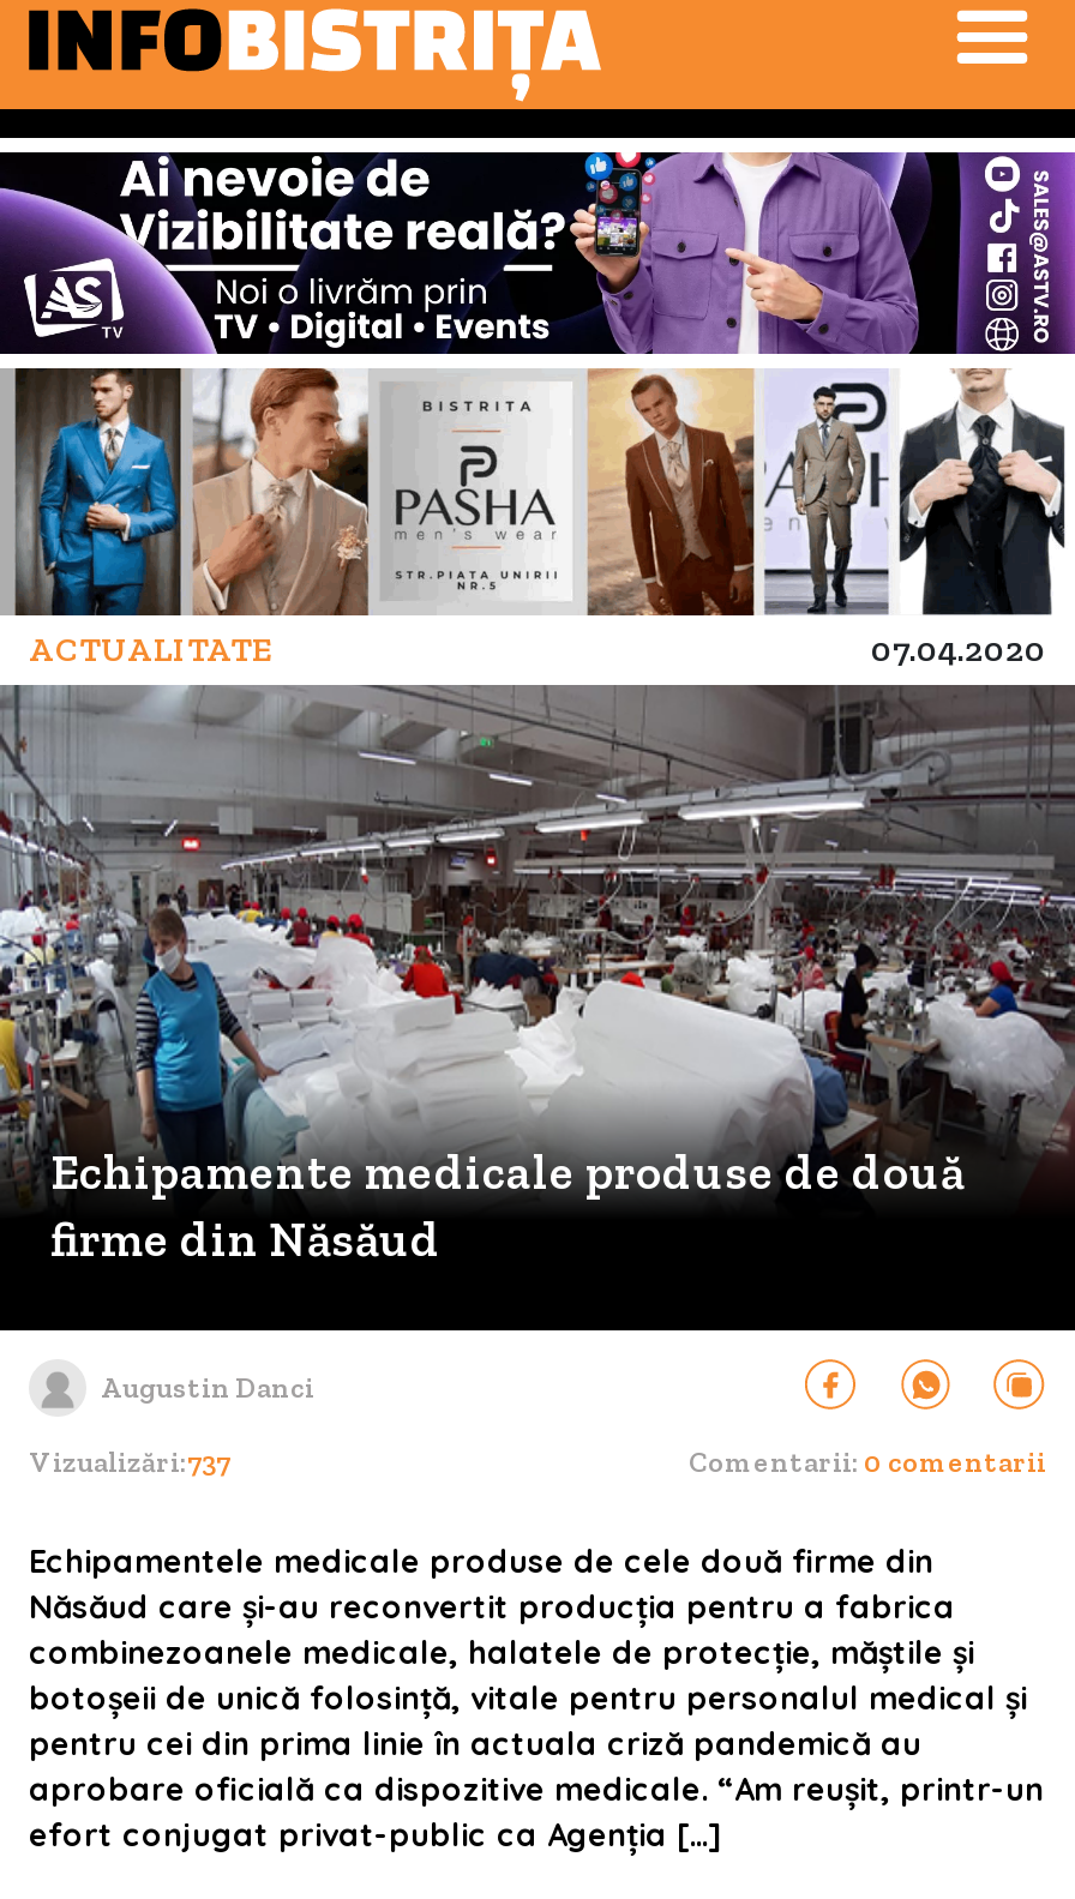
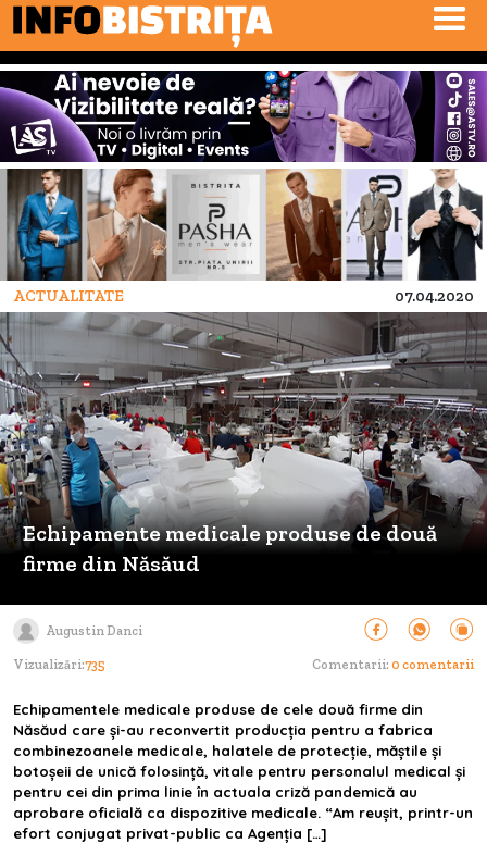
[29,1446,230,1480] Vizualizări:737 -> [13,657,105,672] Vizualizări:735

